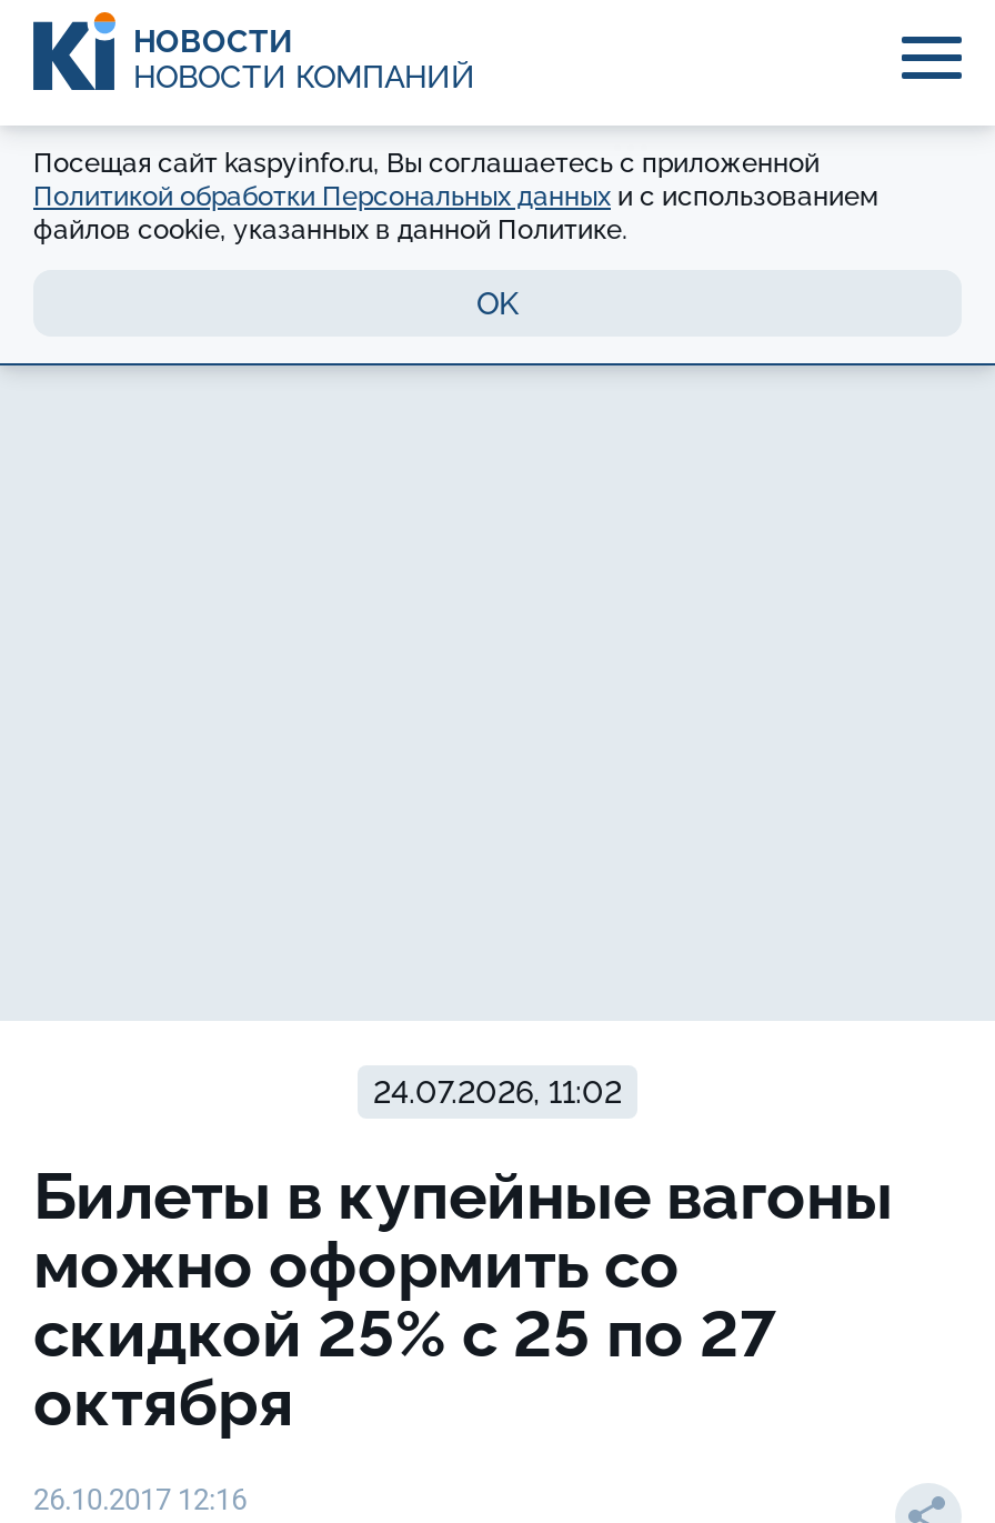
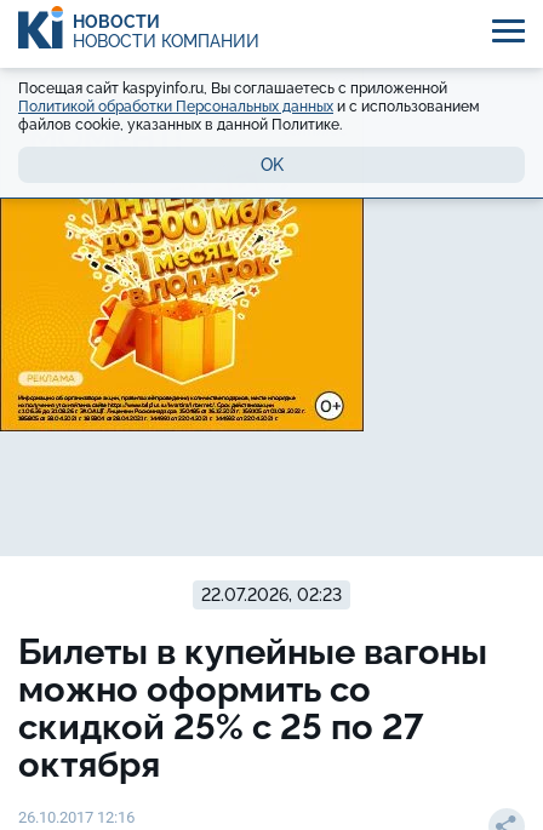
none -> [4,198,365,433] [image]
[373,1075,622,1110] 24.07.2026, 11:02 -> [201,585,342,605] 22.07.2026, 02:23

